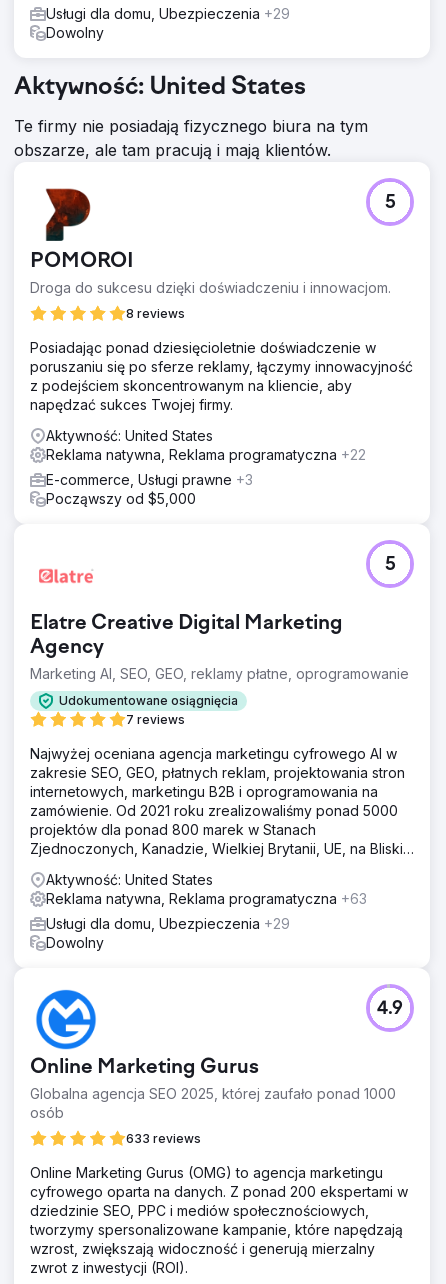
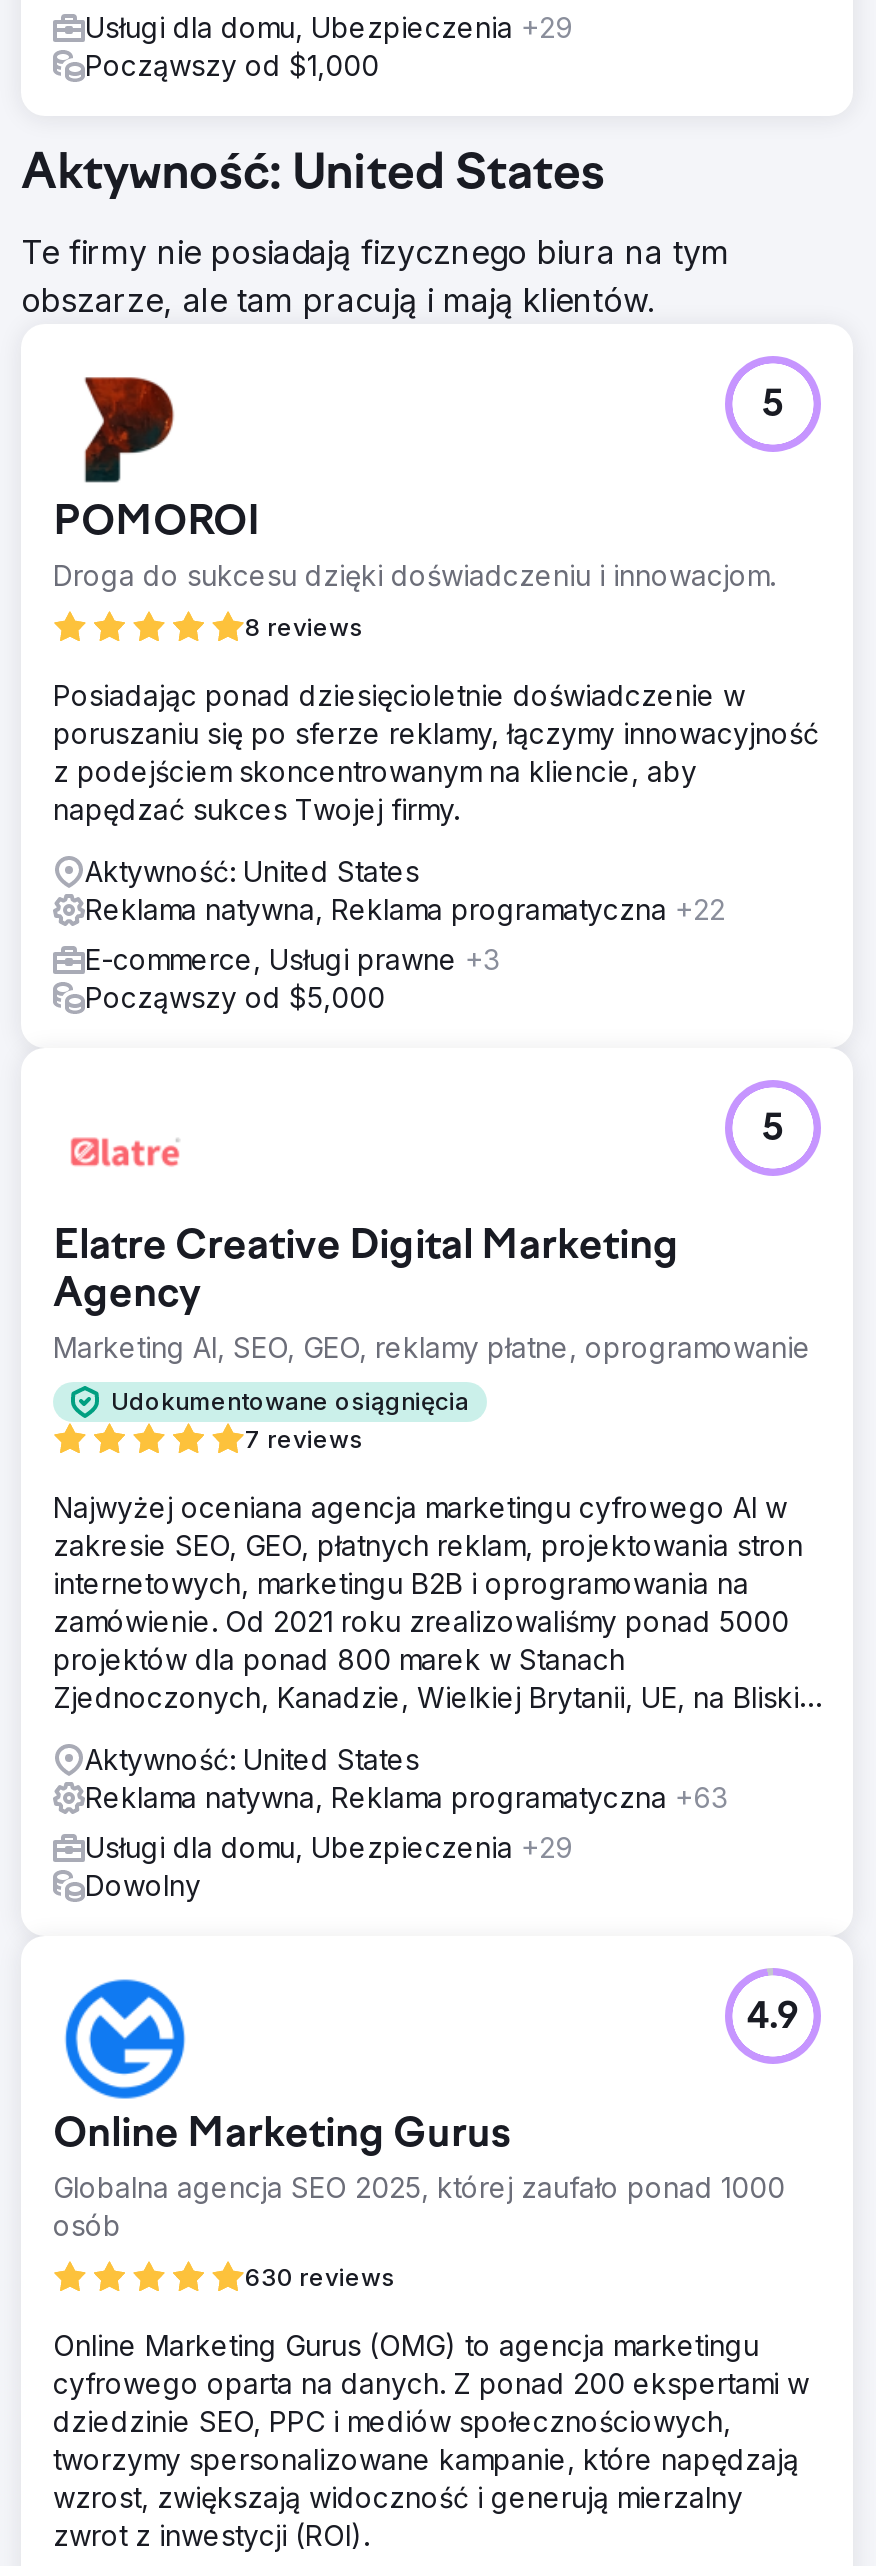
[46,24,104,41] Dowolny -> [85,47,379,81] Począwszy od $1,000
[126,1131,201,1146] 633 reviews -> [245,2261,395,2291] 630 reviews

